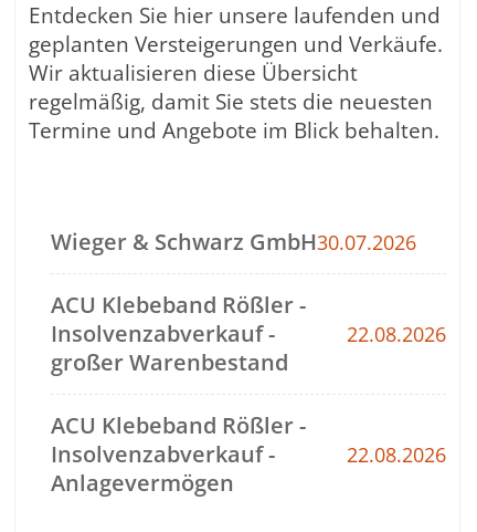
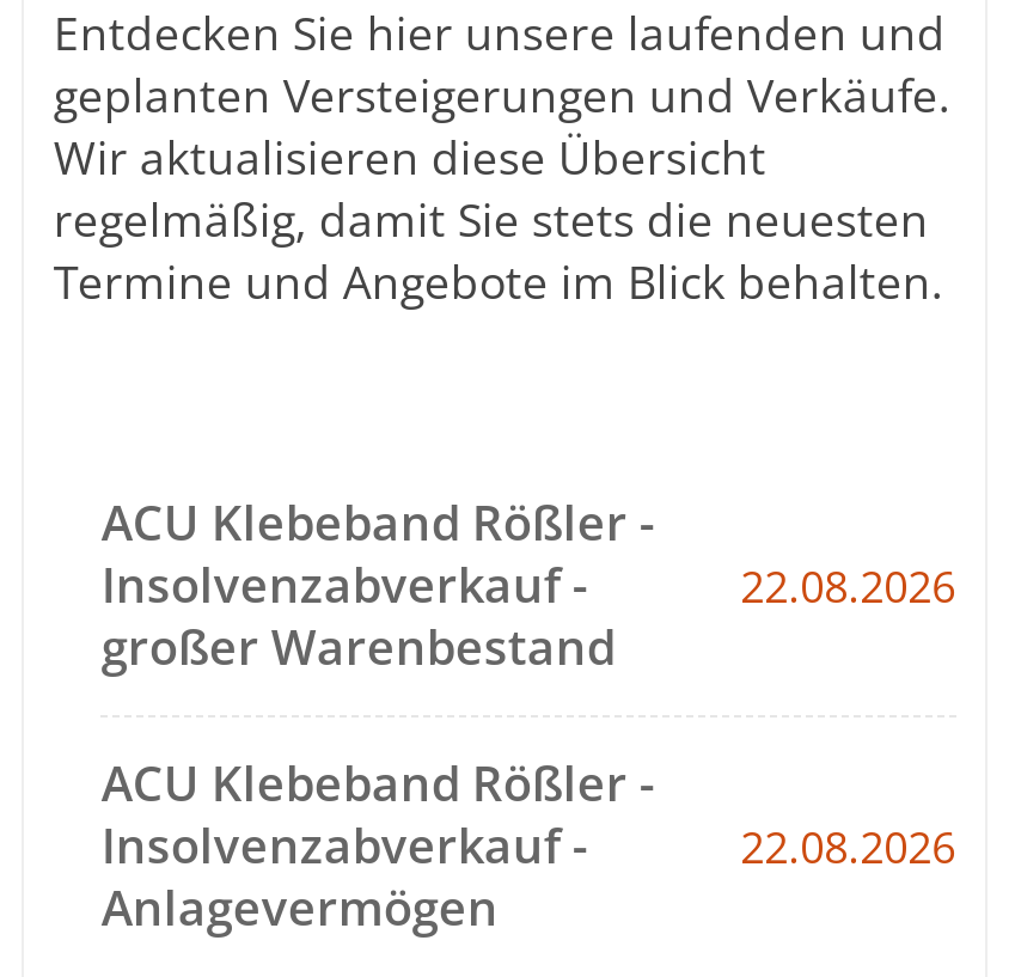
[51,227,417,257] Wieger & Schwarz GmbH30.07.2026 -> none

